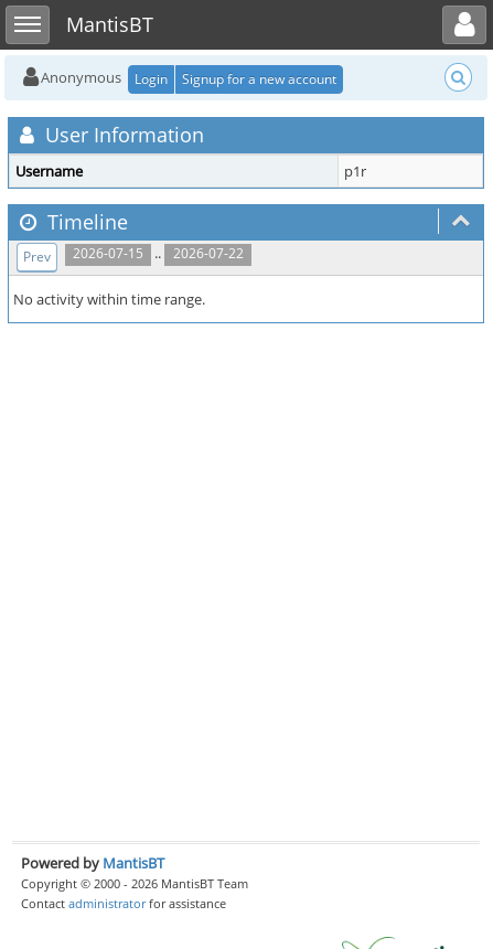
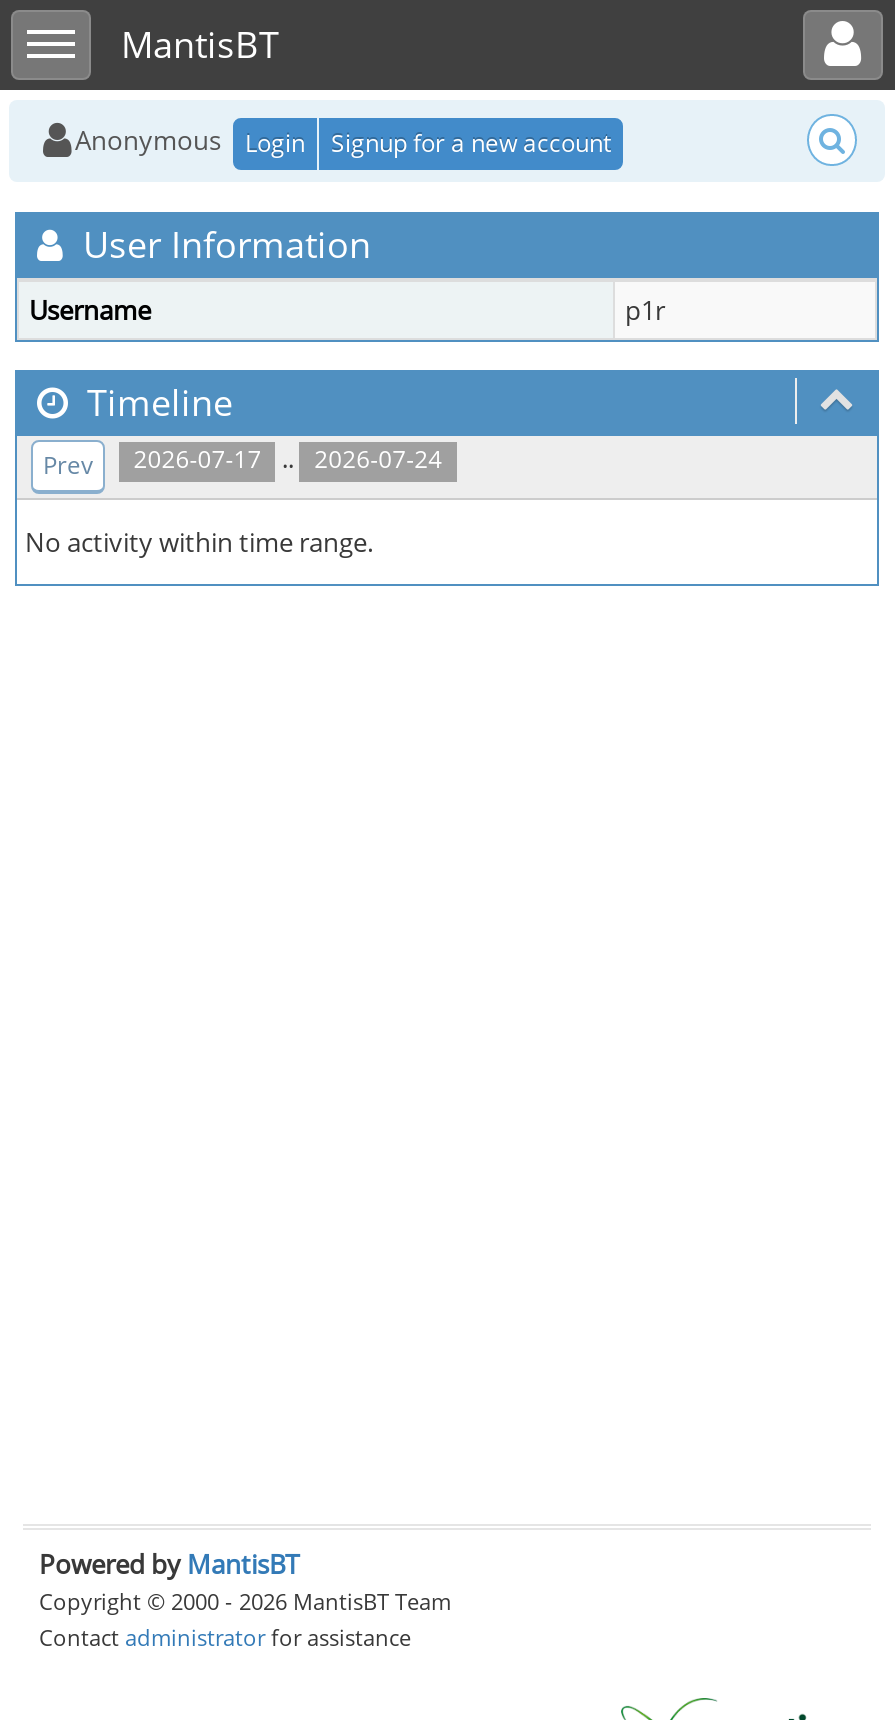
[23,243,243,266] Prev 2026-07-15 .. 2026-07-22 -> [43,440,442,482] Prev 2026-07-17 .. 2026-07-24

